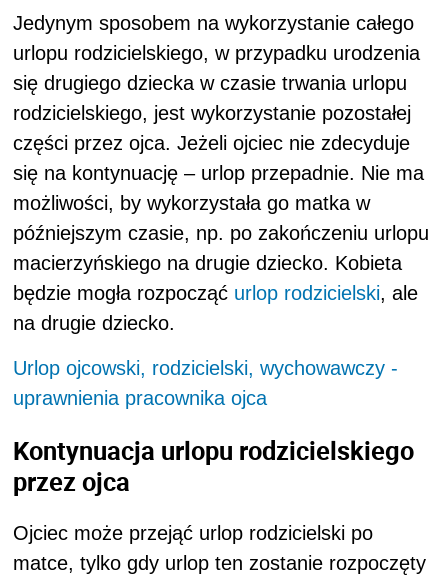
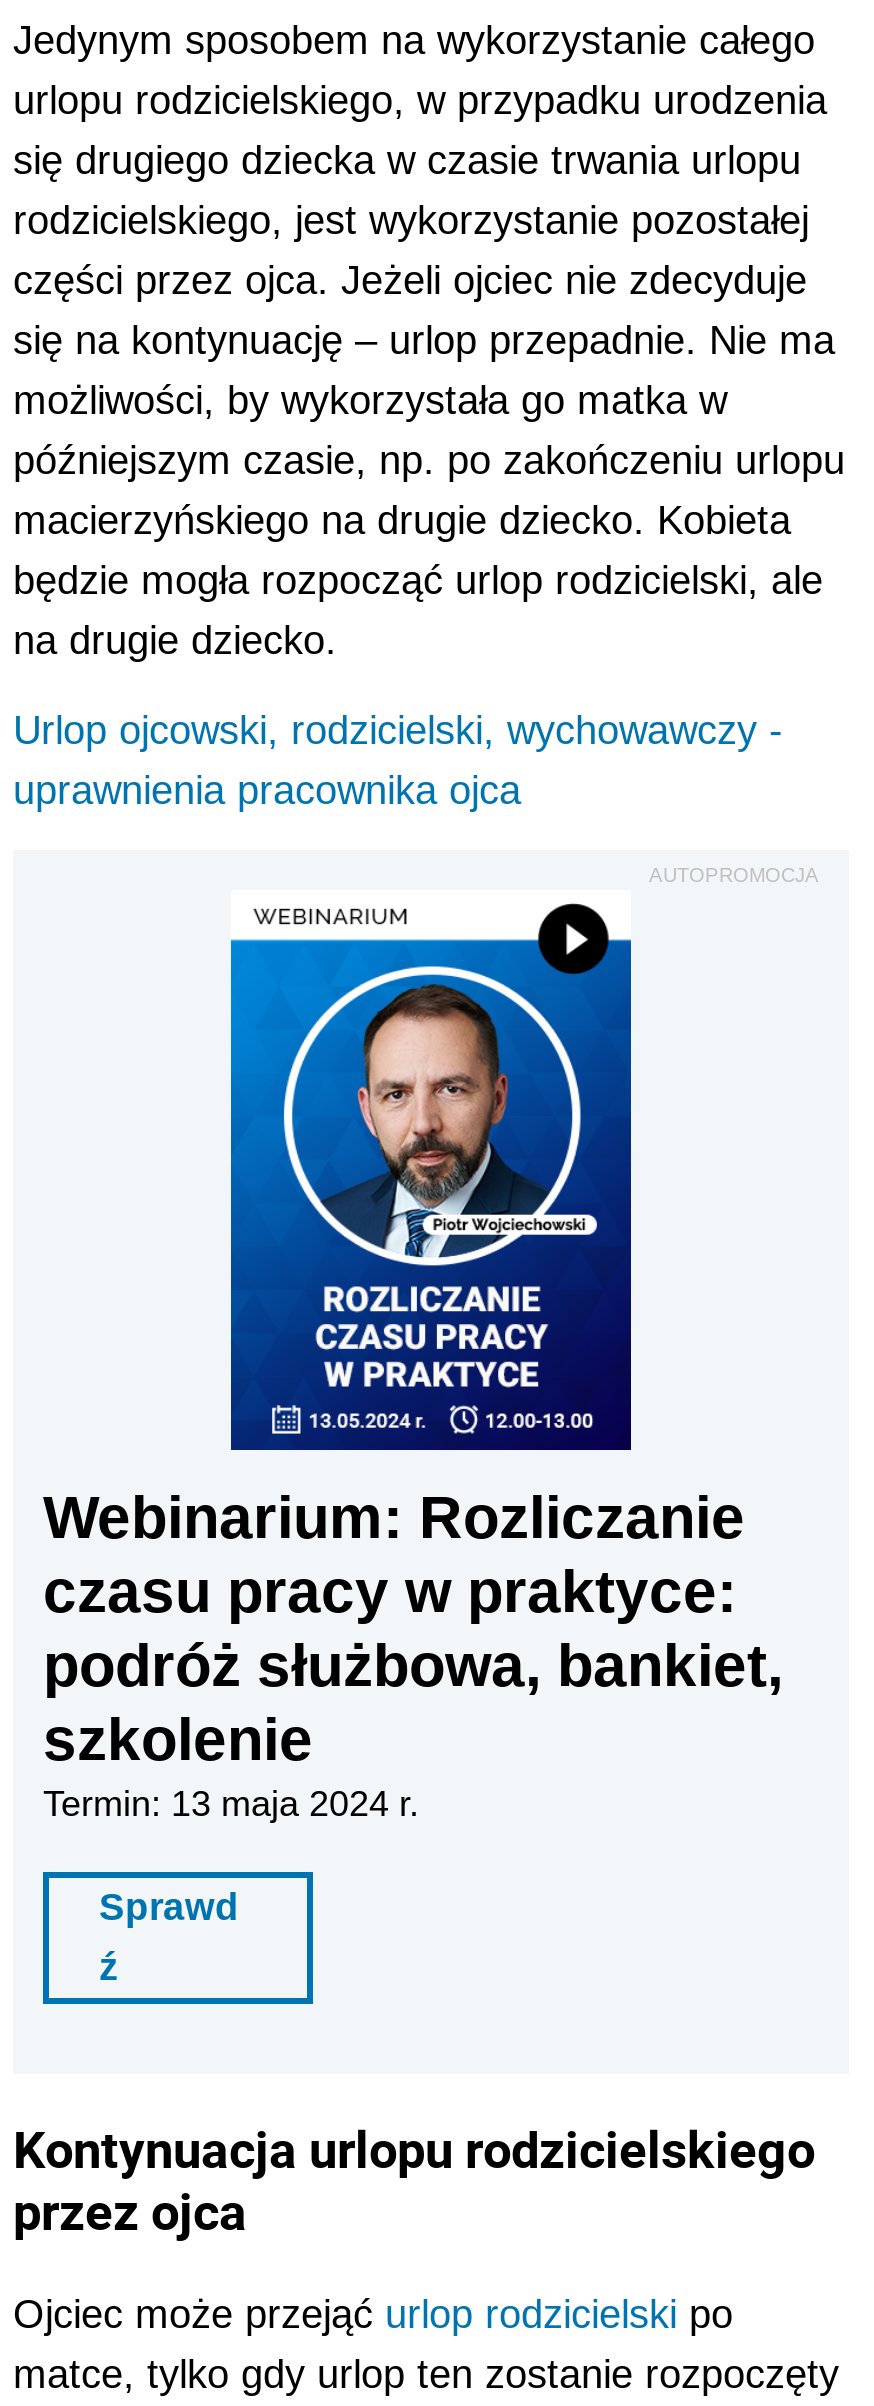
none -> [43,902,783,1988] [image] | Webinarium: Rozliczanie | czasu pracy w praktyce: | podróż służbowa, bankiet, | szkolenie | Termin: 13 maja 2024 r. | Sprawd | ź
none -> [649,864,819,886] AUTOPROMOCJA

